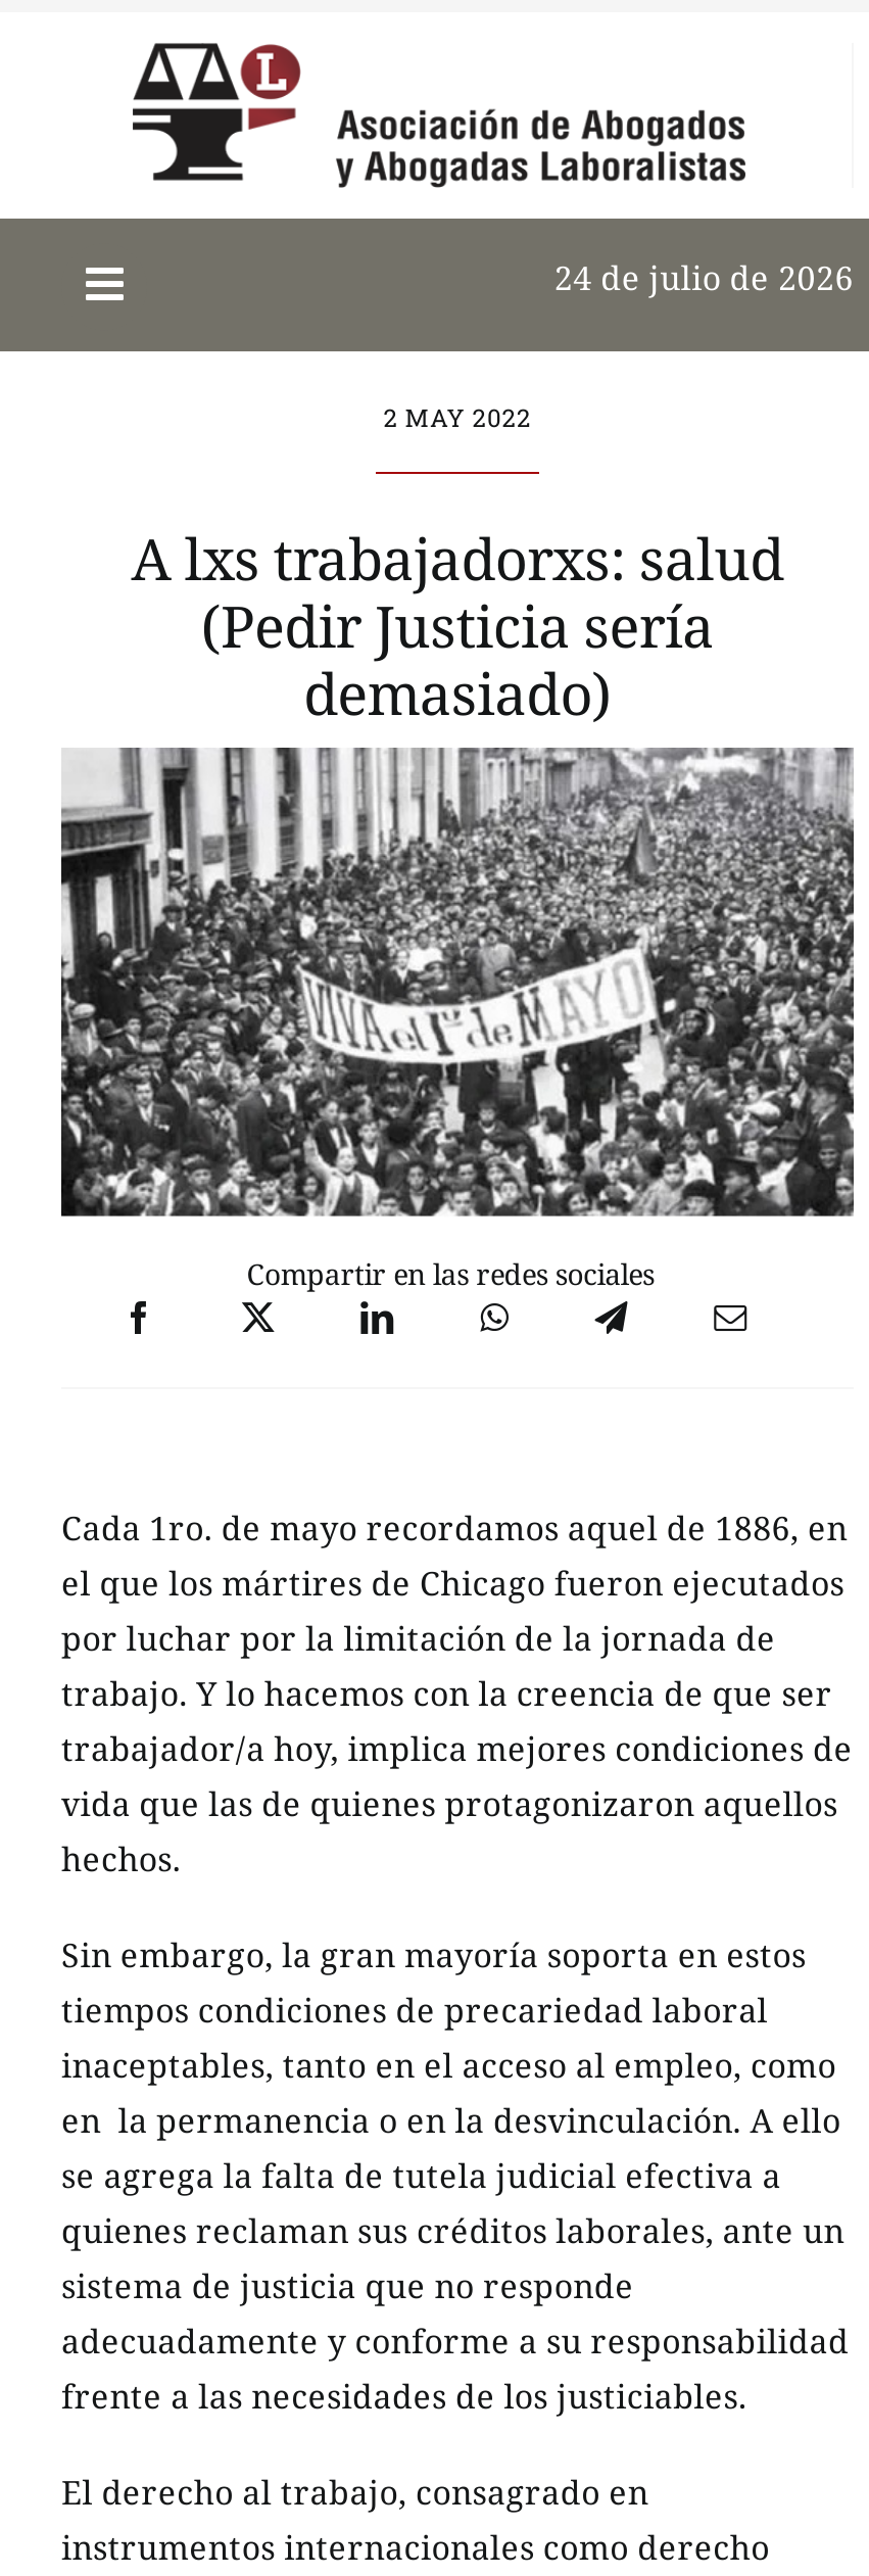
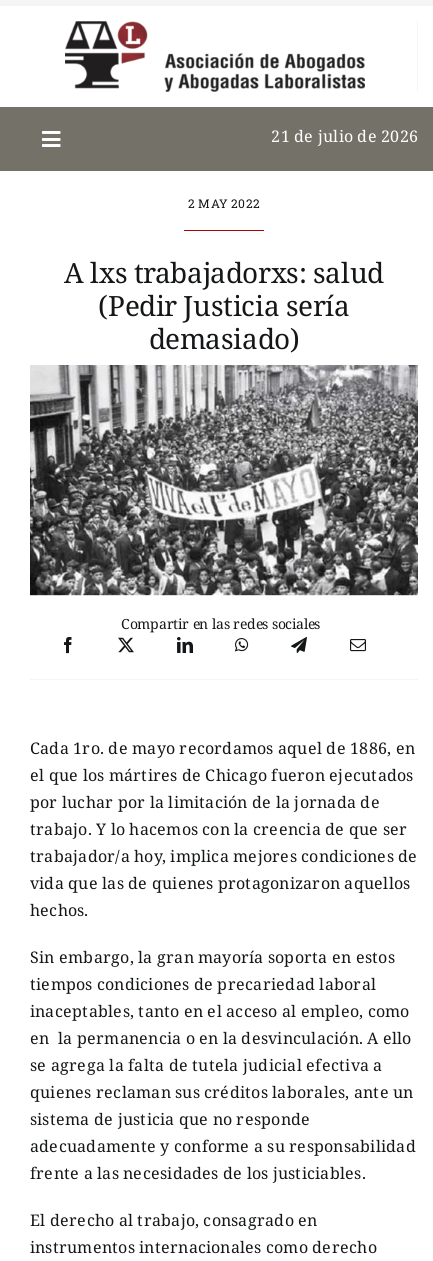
[554,256,854,301] 24 de julio de 2026 -> [271,125,418,147] 21 de julio de 2026

